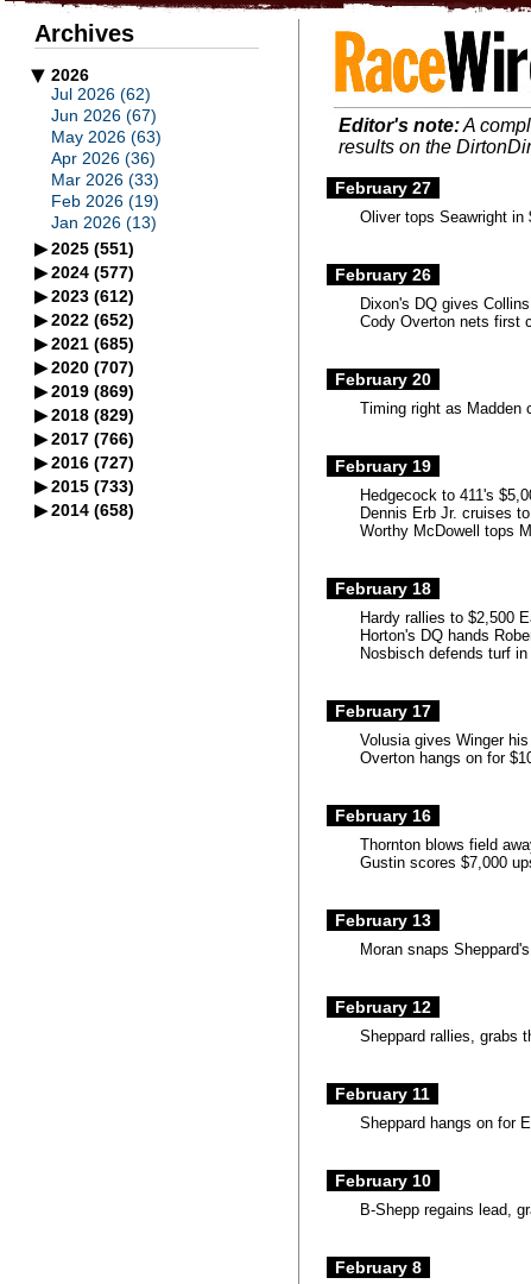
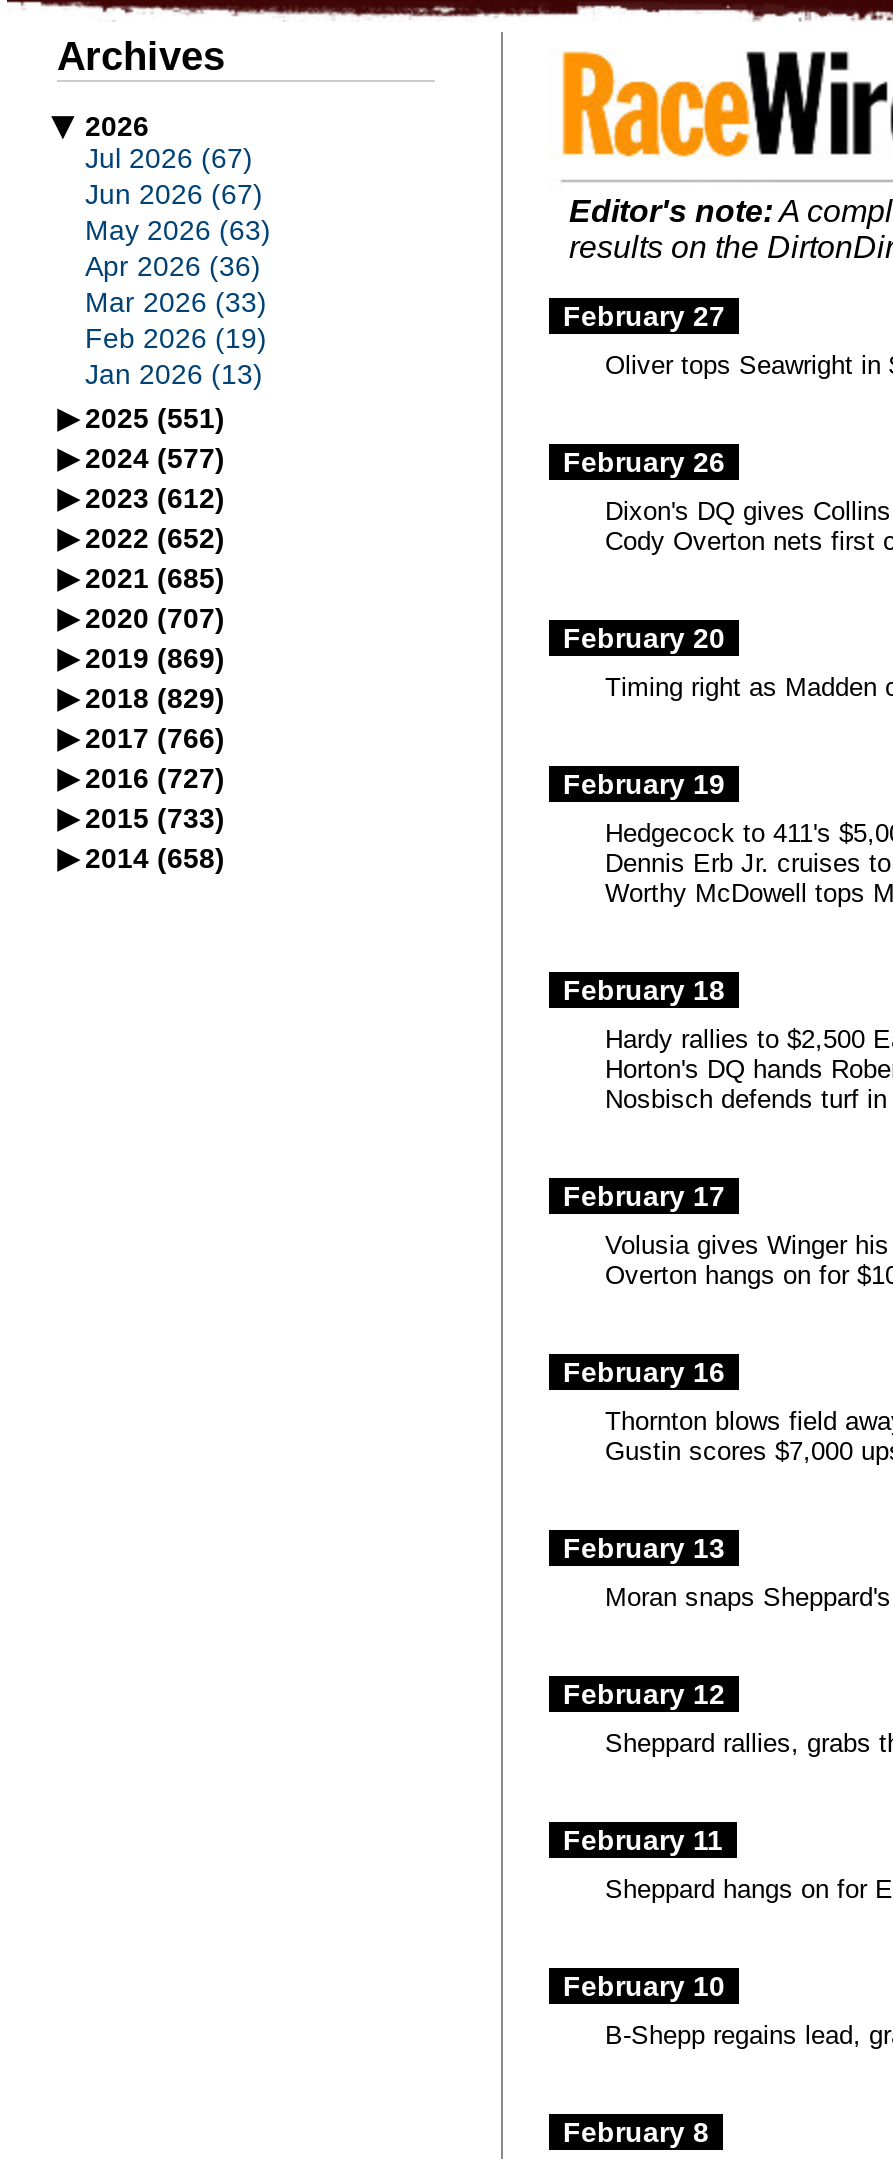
[51,84,151,103] Jul 2026 (62) -> [85,142,253,174] Jul 2026 (67)

